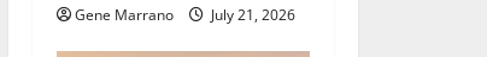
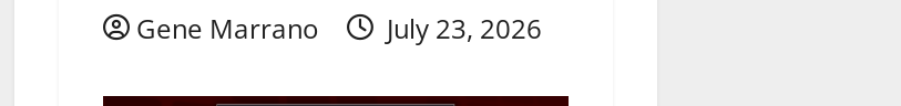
[75,5,295,25] Gene Marrano July 21, 2026 -> [136,9,542,47] Gene Marrano July 23, 2026

